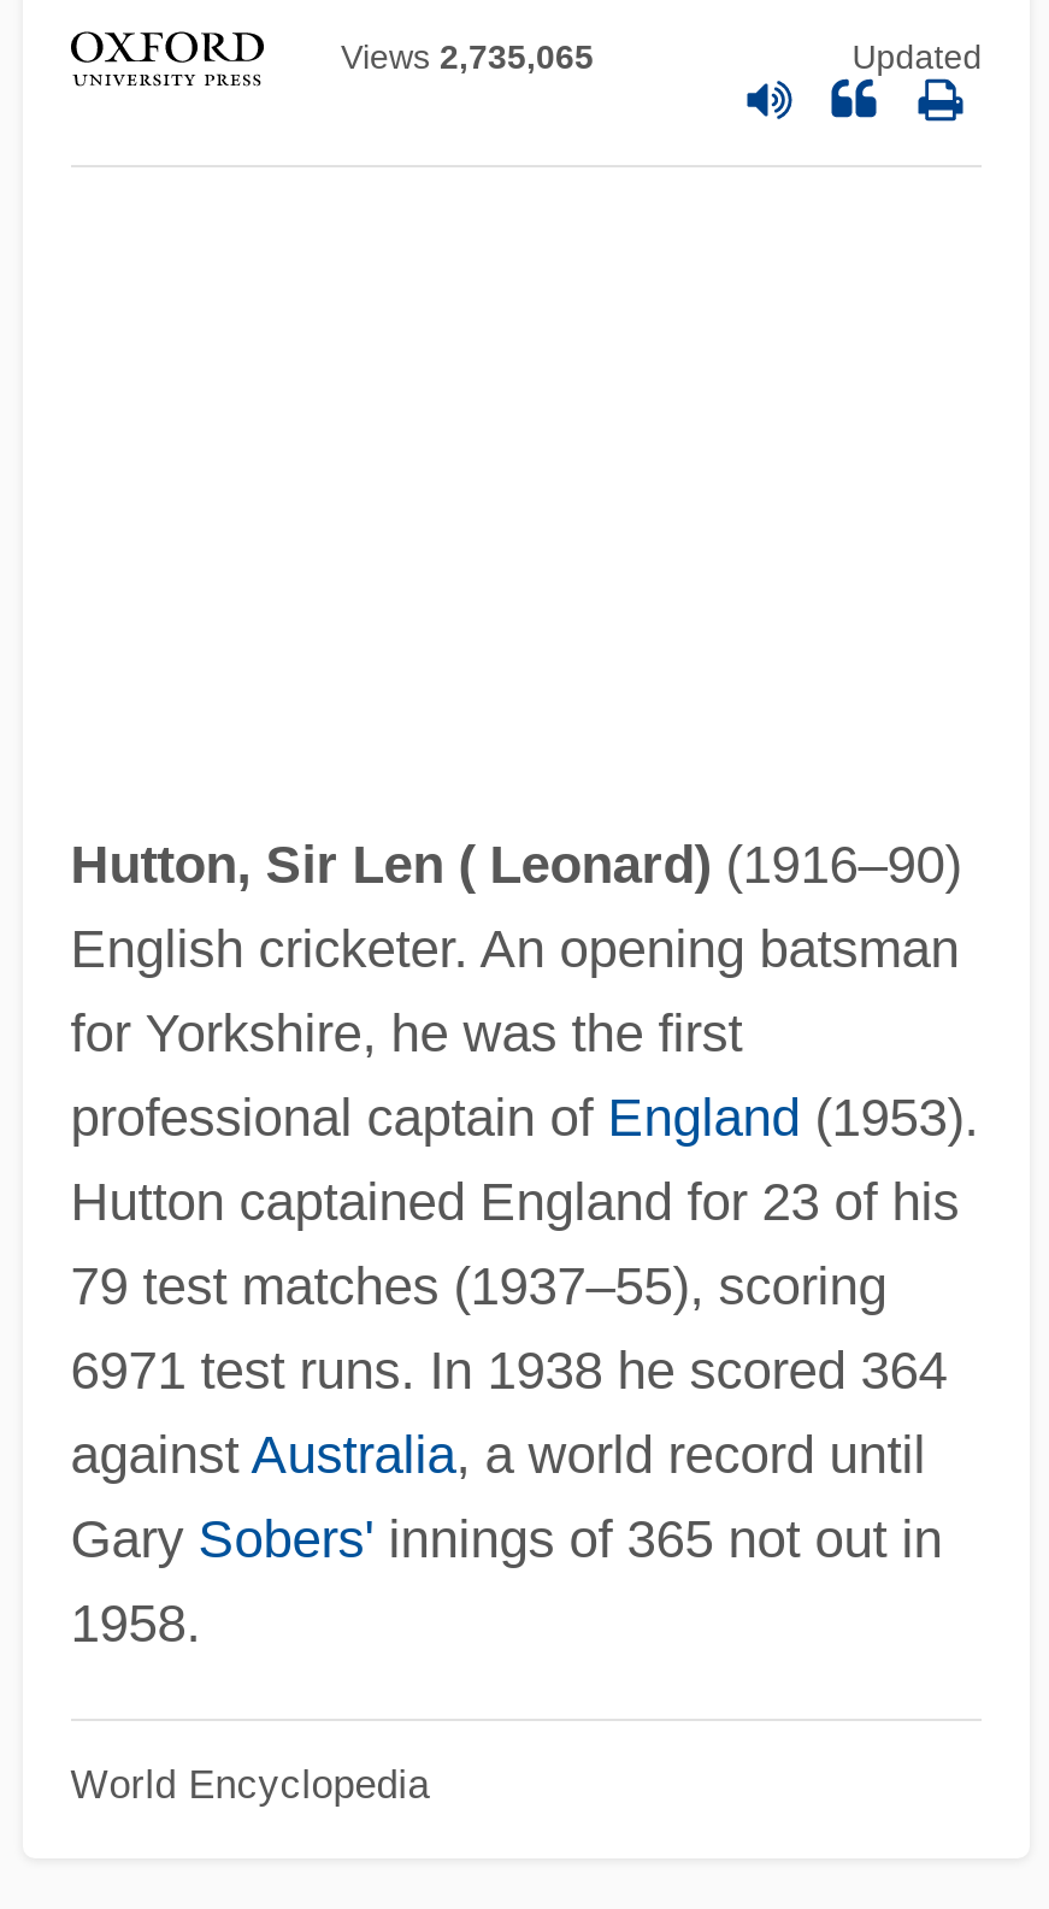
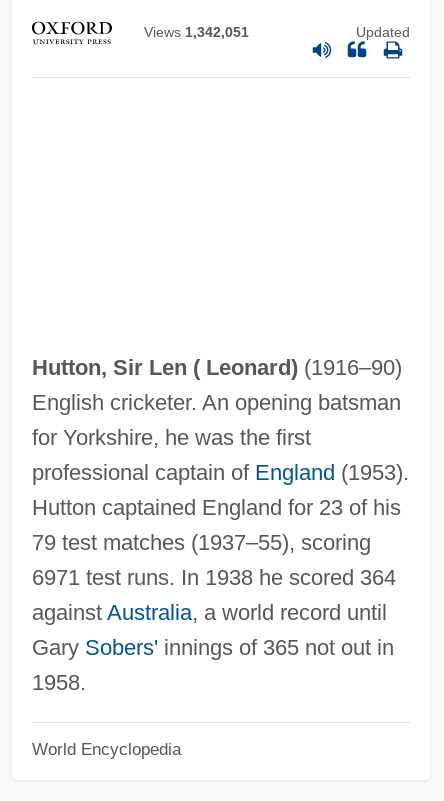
[341,39,594,77] Views 2,735,065 -> [144,24,249,40] Views 1,342,051

